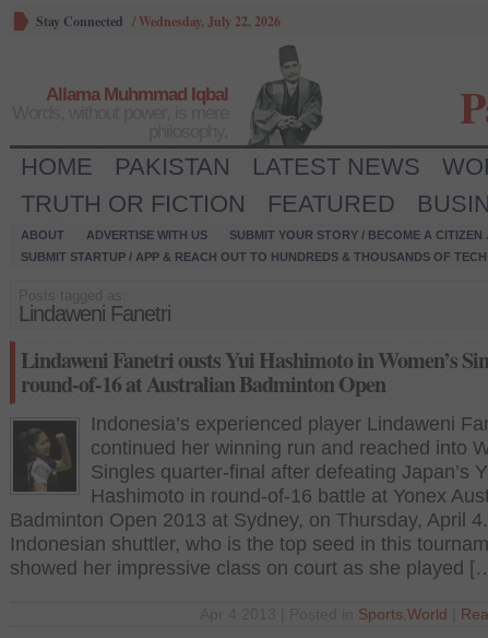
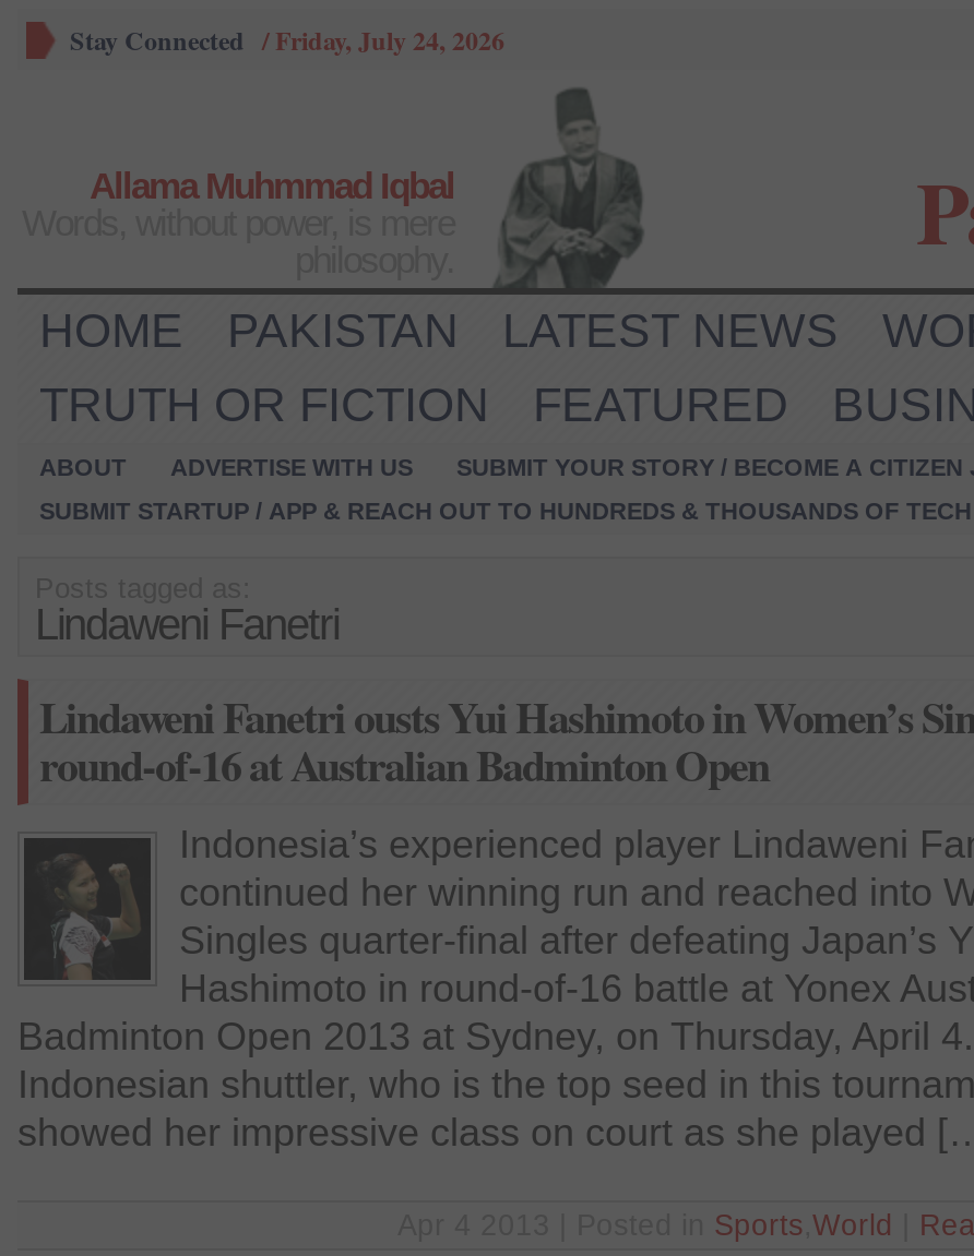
[36,12,281,31] Stay Connected / Wednesday, July 22, 2026 -> [70,22,504,59] Stay Connected / Friday, July 24, 2026

